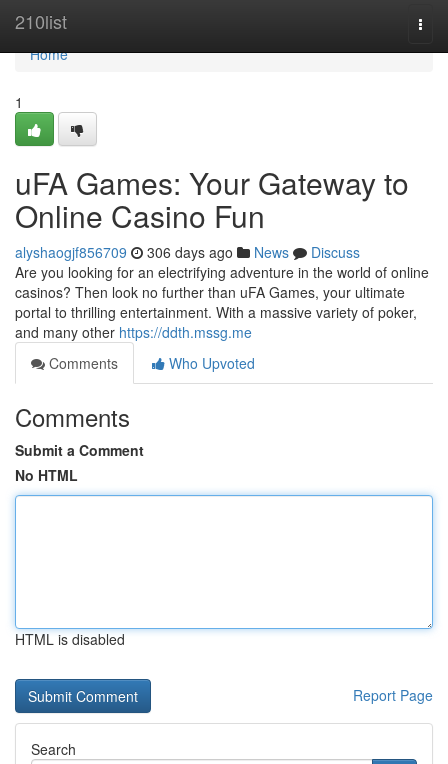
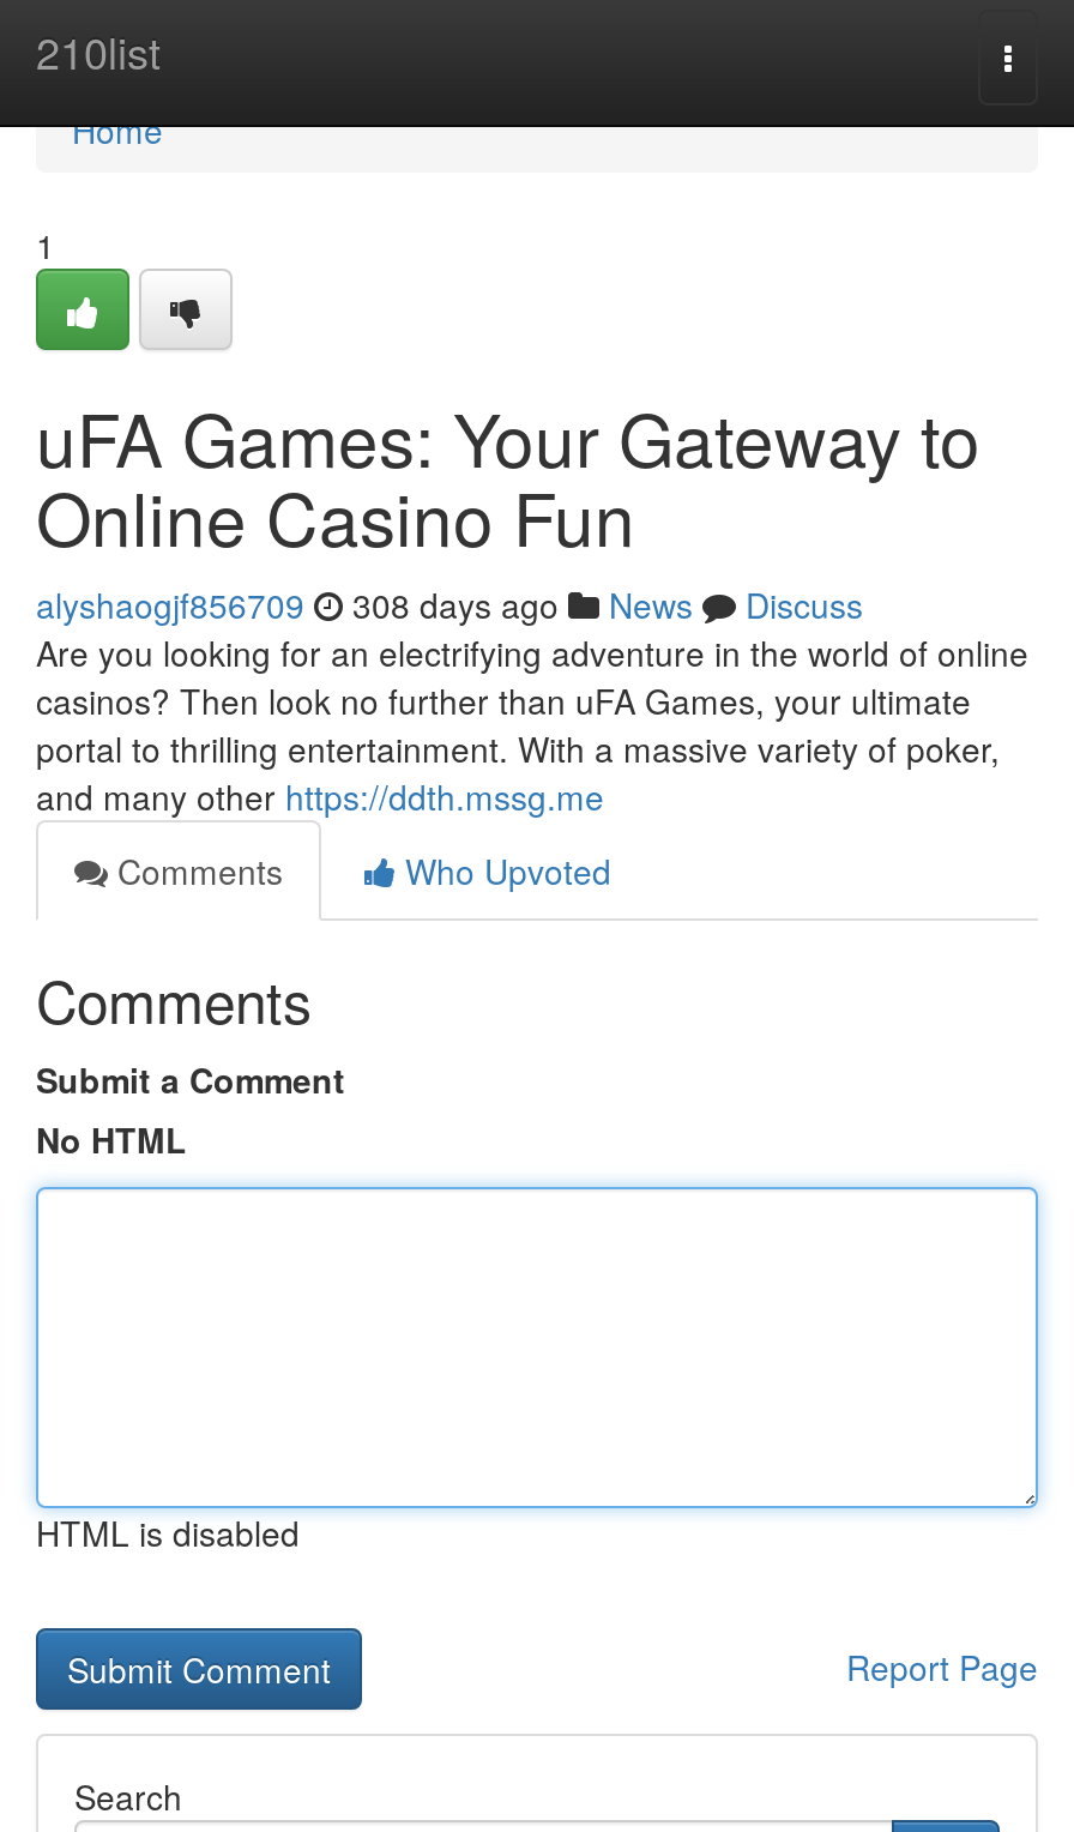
[15,242,360,262] alyshaogjf856709 306 days ago News Discuss -> [36,580,863,628] alyshaogjf856709 308 days ago News Discuss

